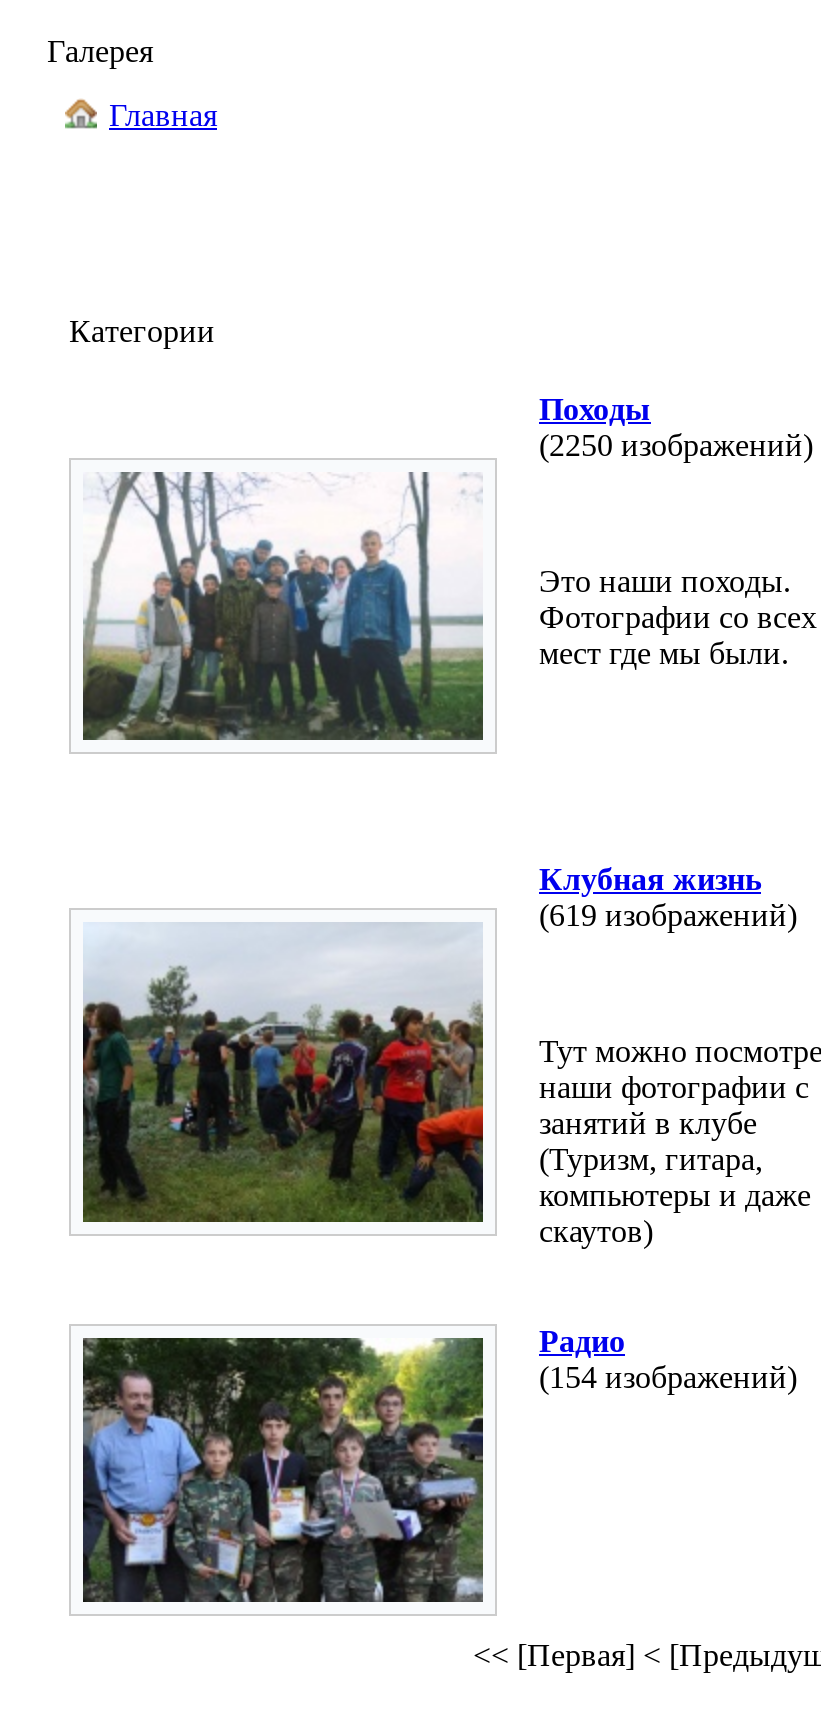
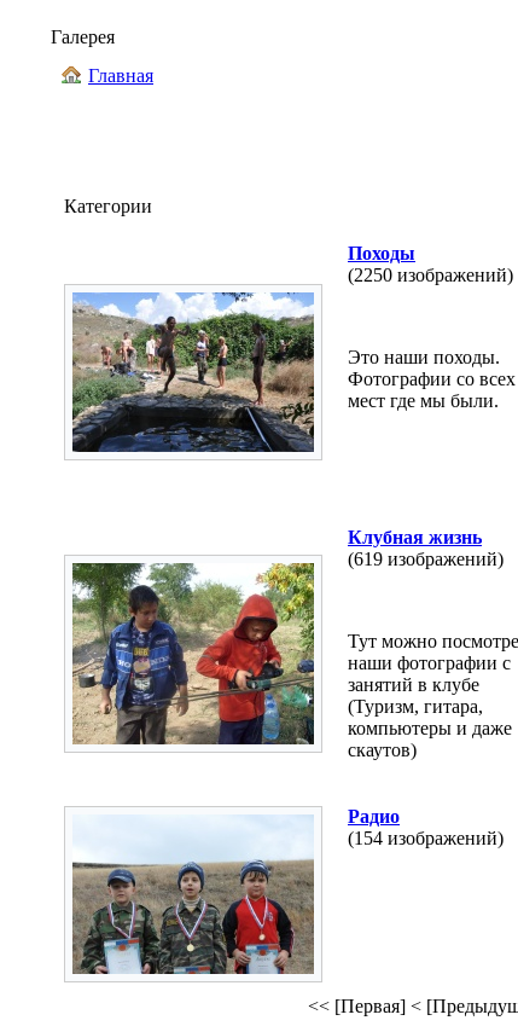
[83,470,483,742] [image] -> [71,291,315,452] [image]
[81,922,485,1224] [image] -> [71,562,315,744] [image]
[81,1336,485,1604] [image] -> [71,814,315,975] [image]

